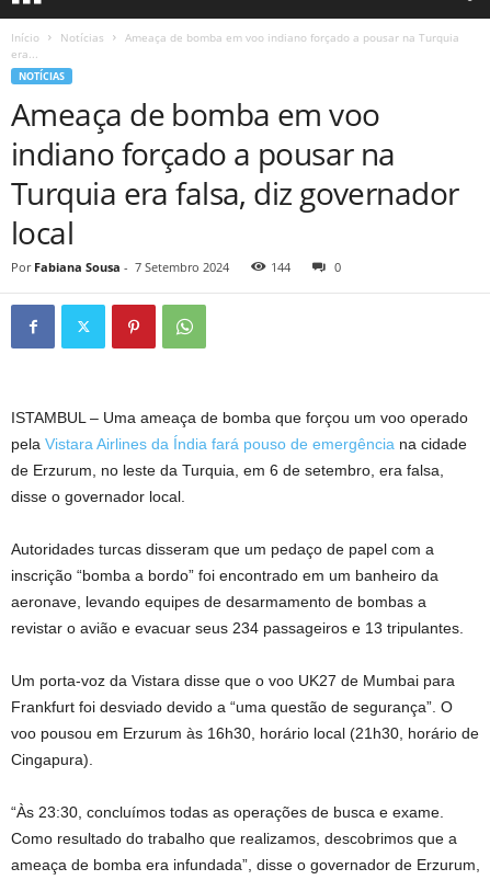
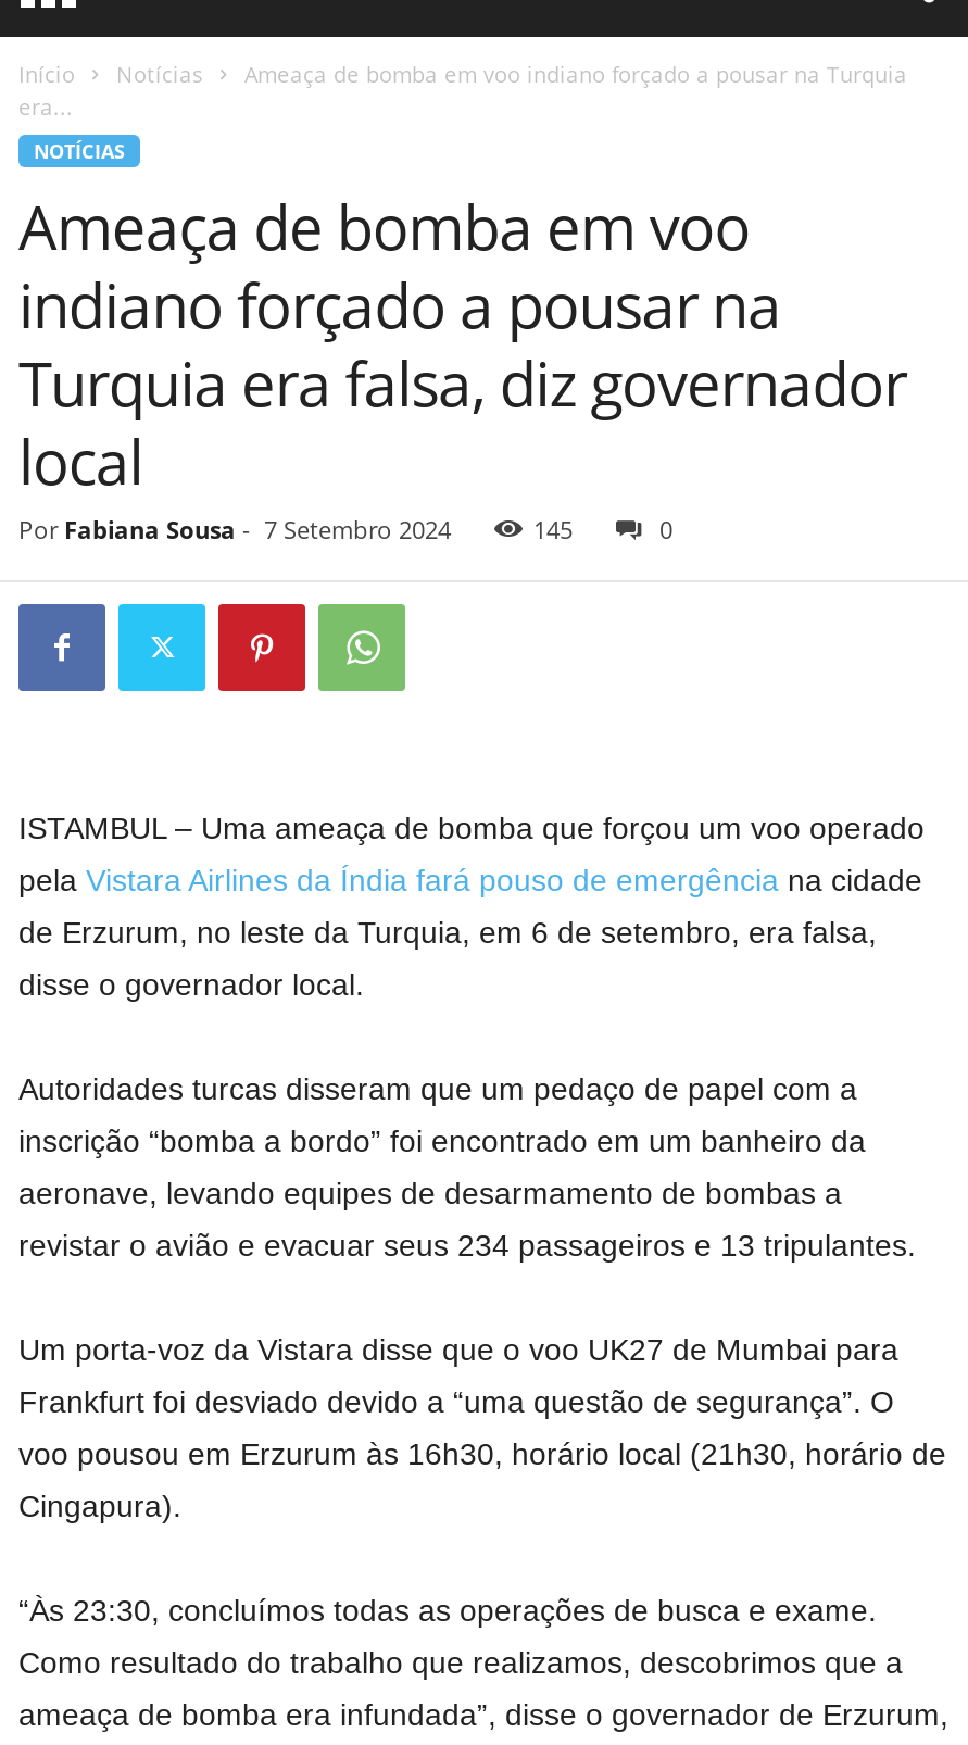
[271,259,290,275] 144 -> [533,513,573,545] 145

